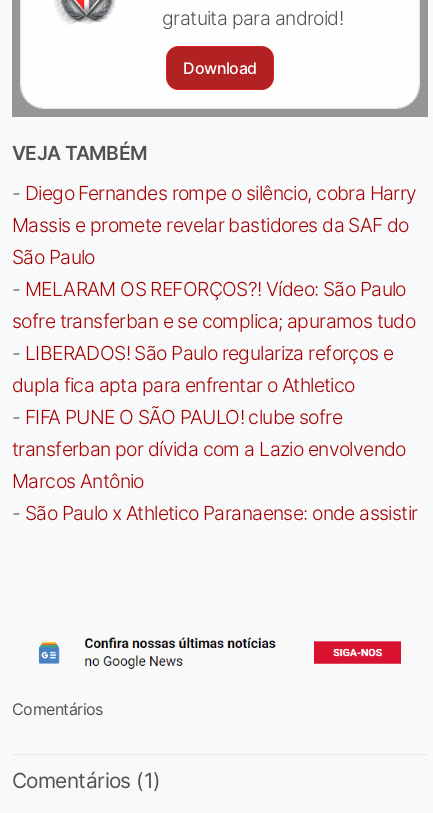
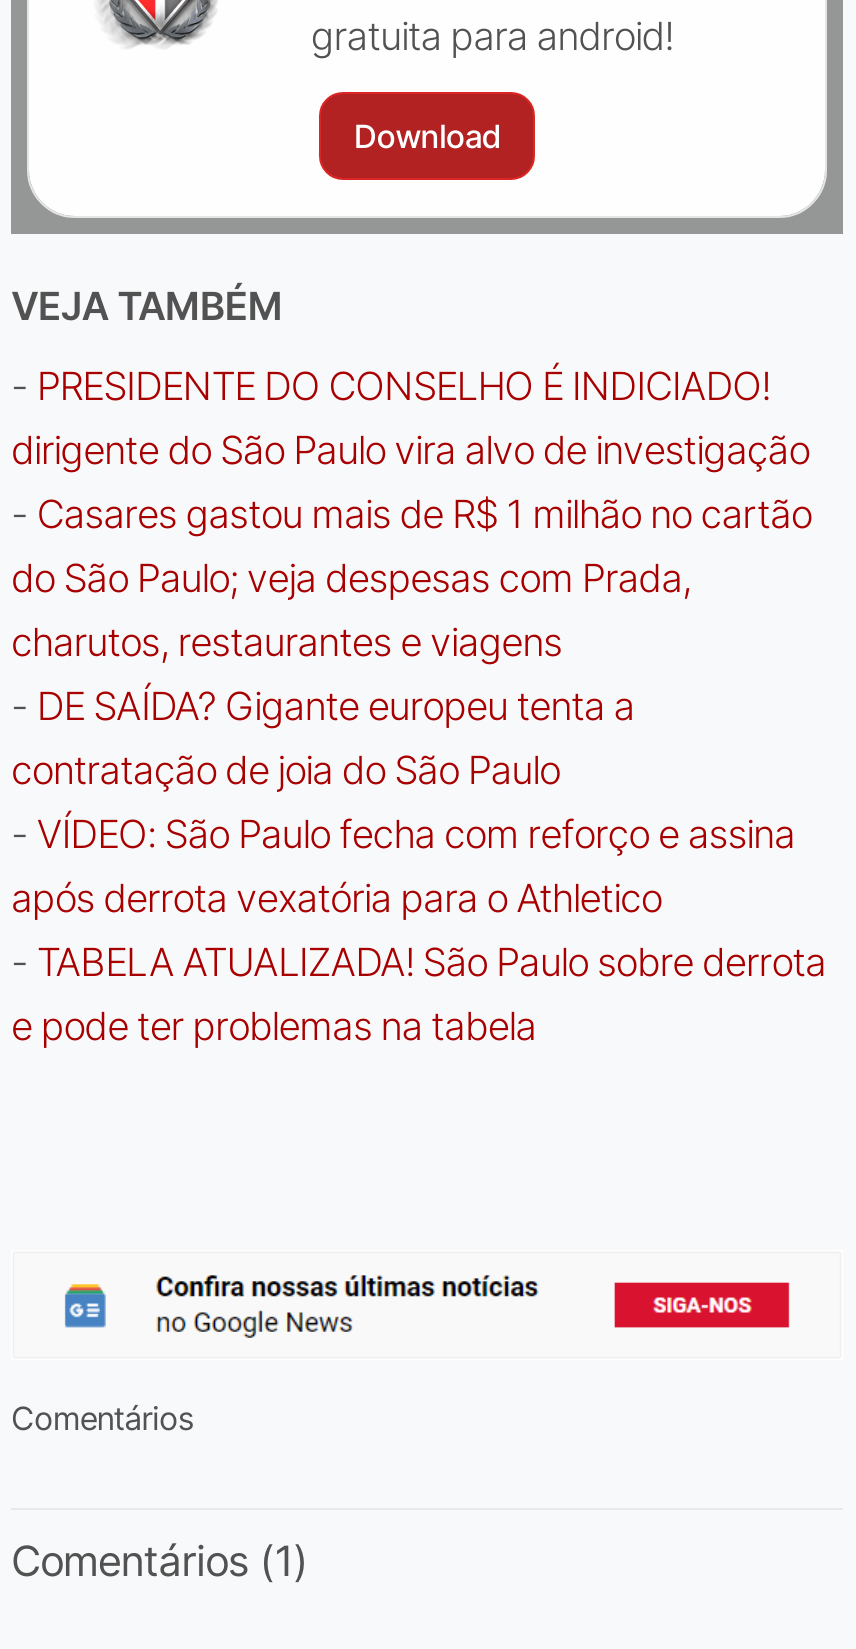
[12,181,417,525] - Diego Fernandes rompe o silêncio, cobra Harry | Massis e promete revelar bastidores da SAF do | São Paulo | - MELARAM OS REFORÇOS?! Vídeo: São Paulo | sofre transferban e se complica; apuramos tudo | - LIBERADOS! São Paulo regulariza reforços e | dupla fica apta para enfrentar o Athletico | - FIFA PUNE O SÃO PAULO! clube sofre | transferban por dívida com a Lazio envolvendo | Marcos Antônio | - São Paulo x Athletico Paranaense: onde assistir -> [11,362,826,1050] - PRESIDENTE DO CONSELHO É INDICIADO! | dirigente do São Paulo vira alvo de investigação | - Casares gastou mais de R$ 1 milhão no cartão | do São Paulo; veja despesas com Prada, | charutos, restaurantes e viagens | - DE SAÍDA? Gigante europeu tenta a | contratação de joia do São Paulo | - VÍDEO: São Paulo fecha com reforço e assina | após derrota vexatória para o Athletico | - TABELA ATUALIZADA! São Paulo sobre derrota | e pode ter problemas na tabela

